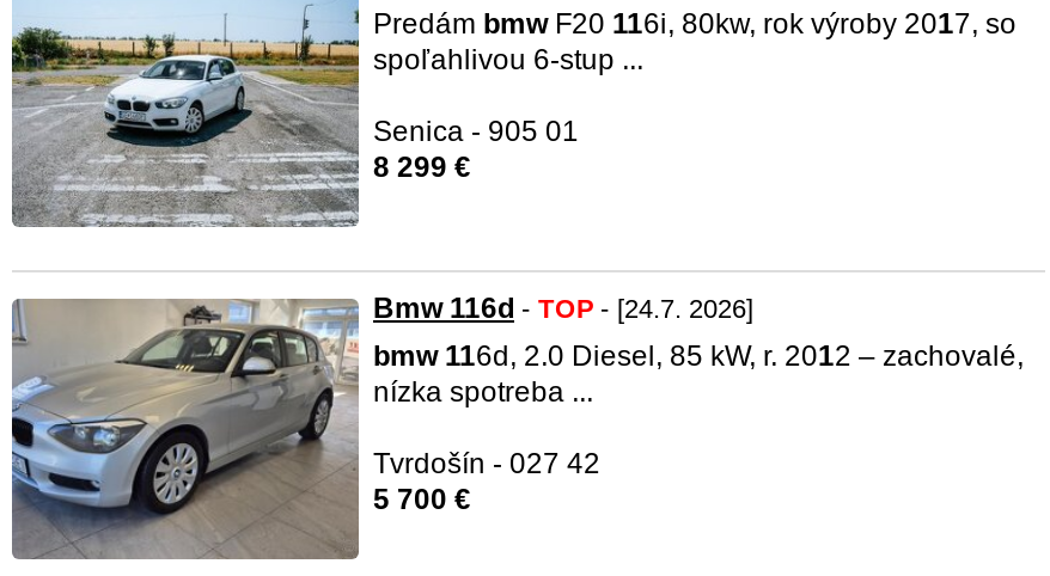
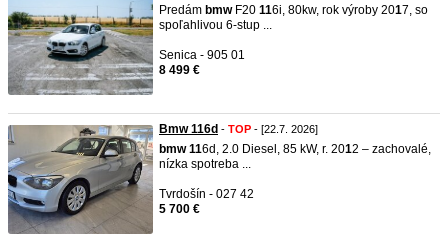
[373,151,471,184] 8 299 € -> [159,63,200,77] 8 499 €
[373,292,753,325] Bmw 116d - TOP - [24.7. 2026] -> [159,122,318,136] Bmw 116d - TOP - [22.7. 2026]

